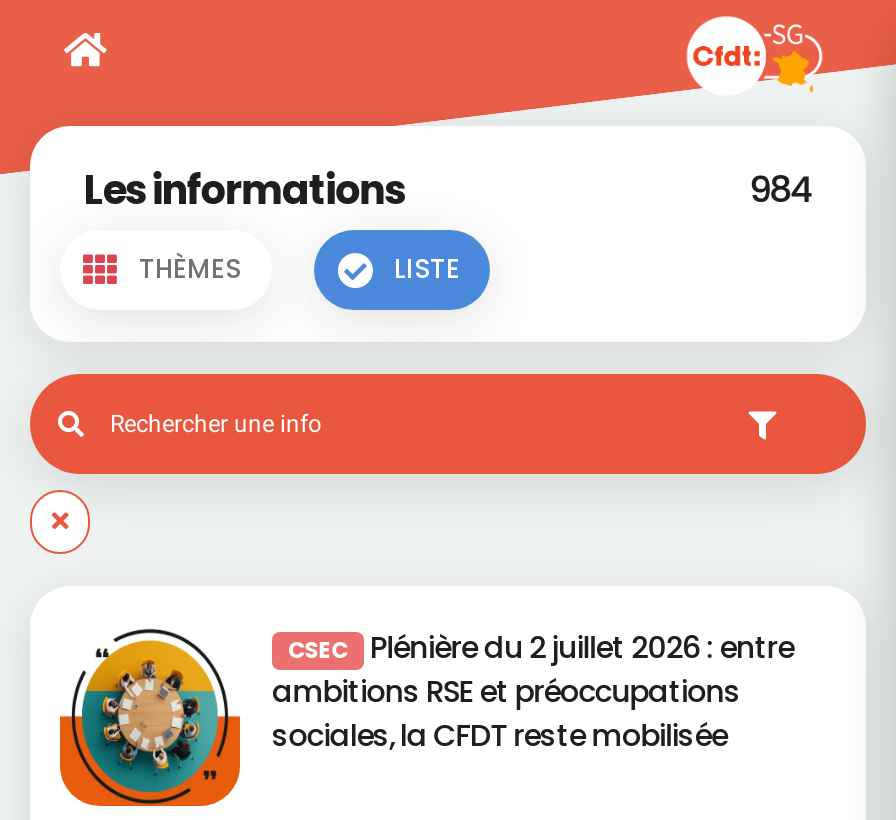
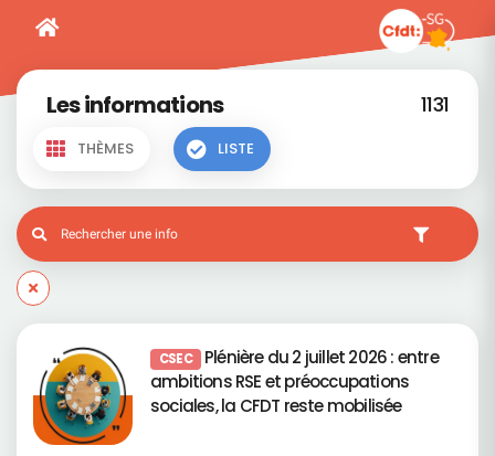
[749,164,812,214] 984 -> [421,91,449,118] 1131

